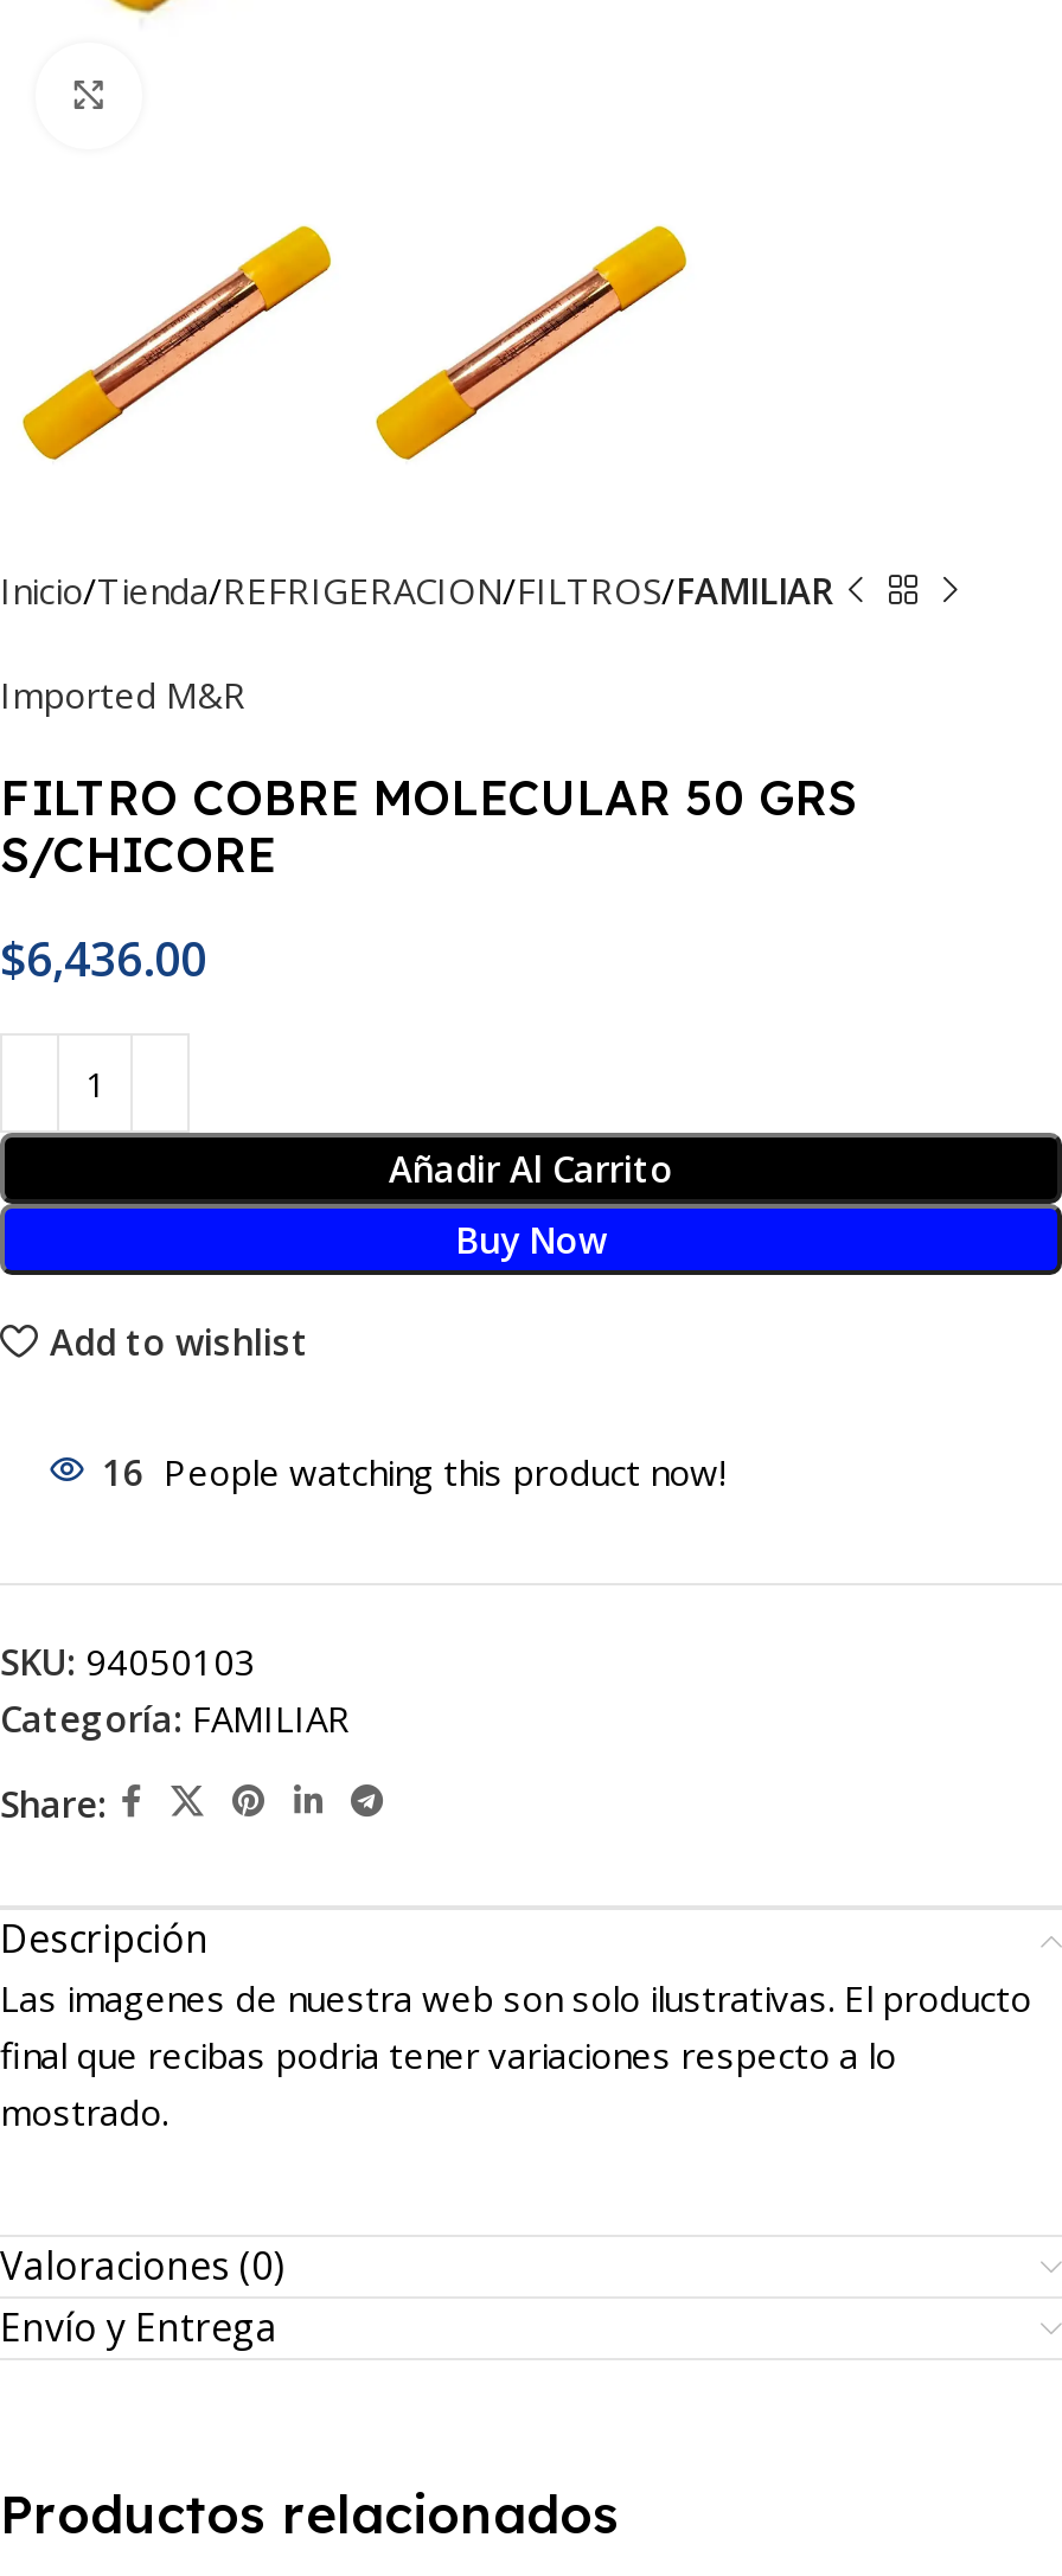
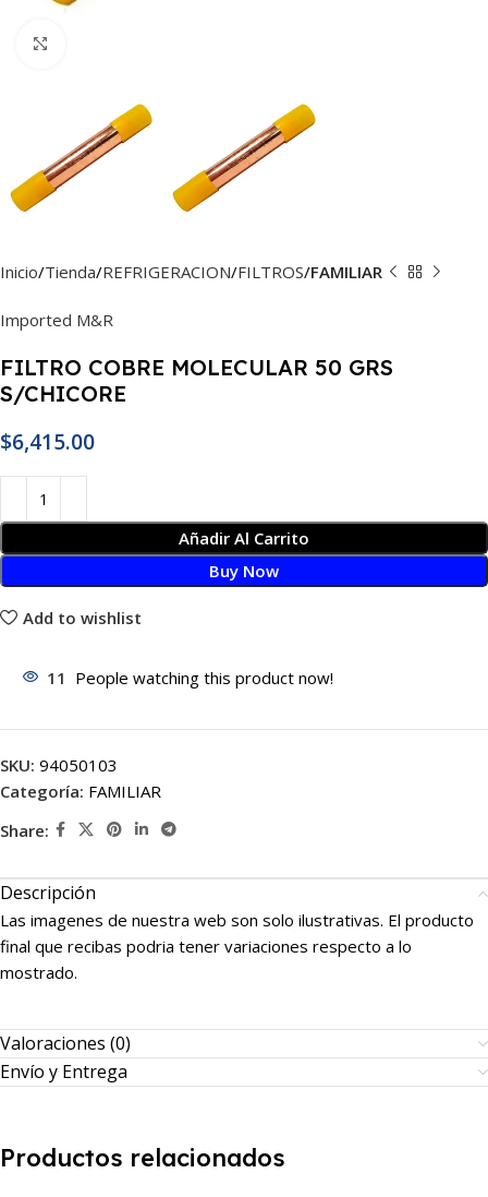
[0,927,206,991] $6,436.00 -> [0,427,95,456] $6,415.00
[102,1449,725,1496] 16 People watching this product now! -> [47,667,333,689] 11 People watching this product now!

